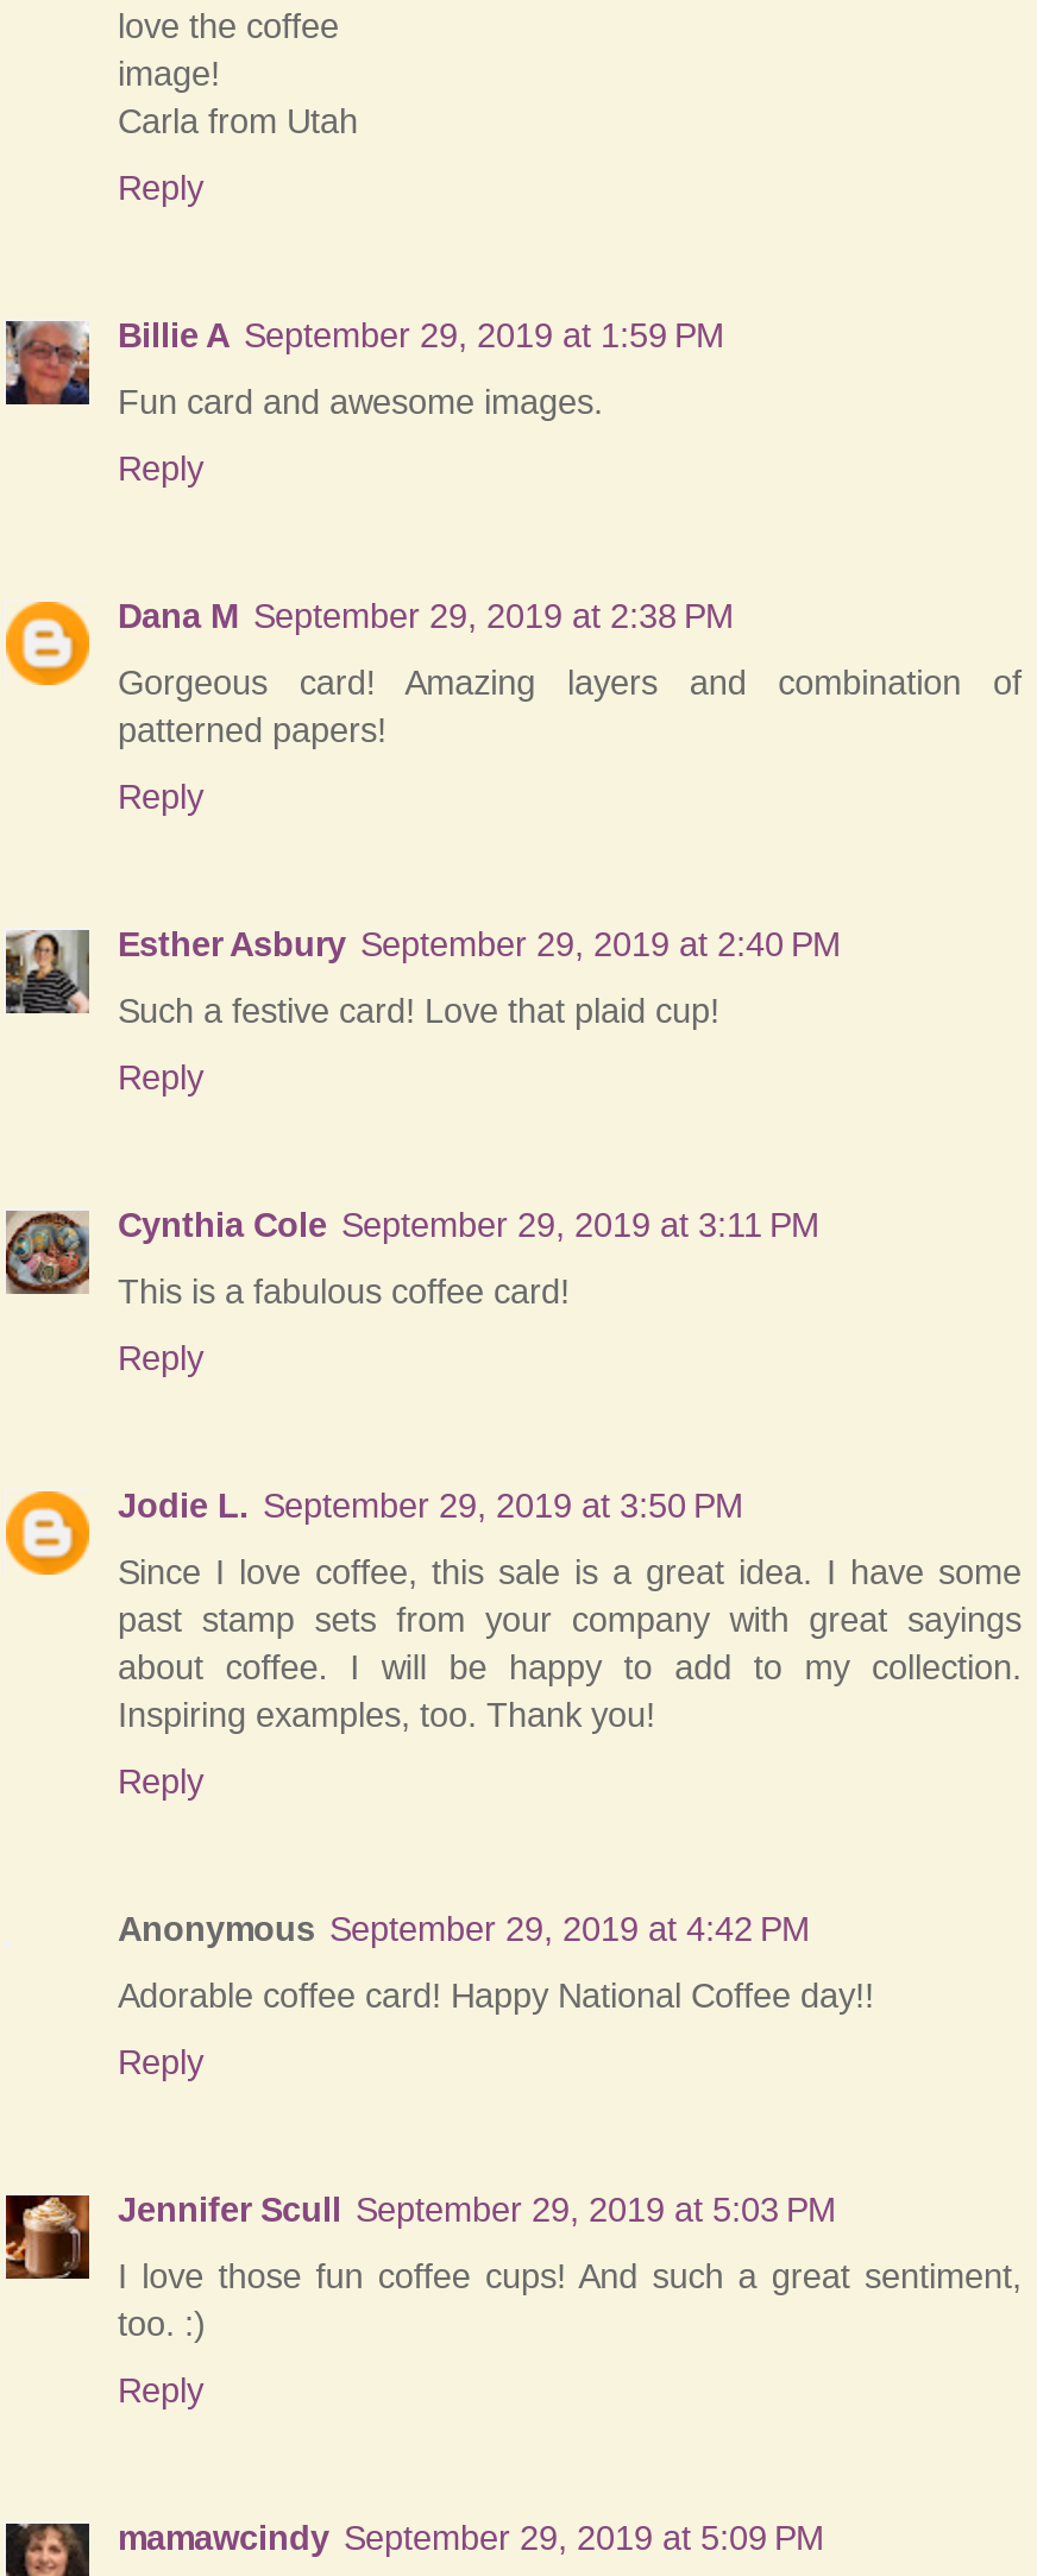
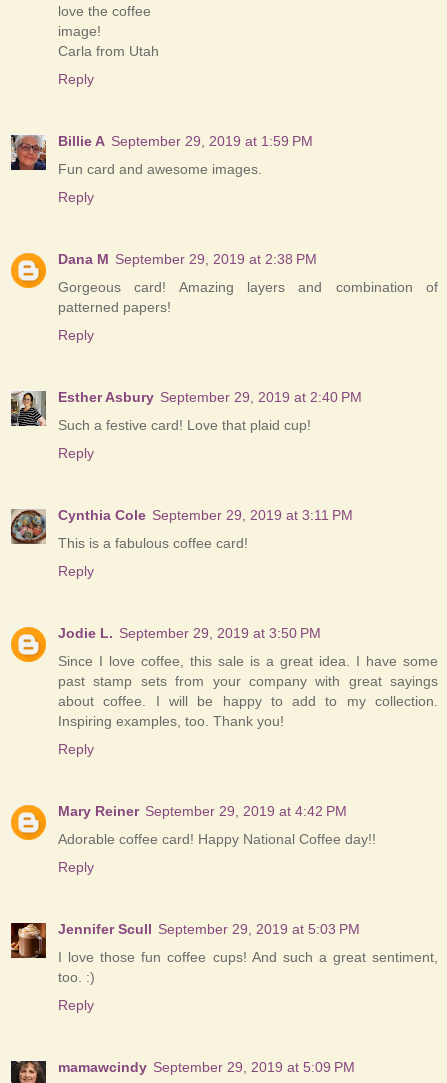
none -> [10,804,47,841] [image]
[118,1910,810,1948] Anonymous September 29, 2019 at 4:42 PM -> [58,803,347,819] Mary Reiner September 29, 2019 at 4:42 PM

